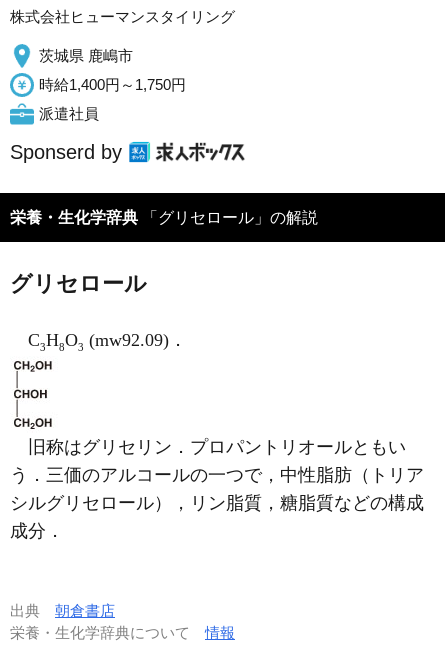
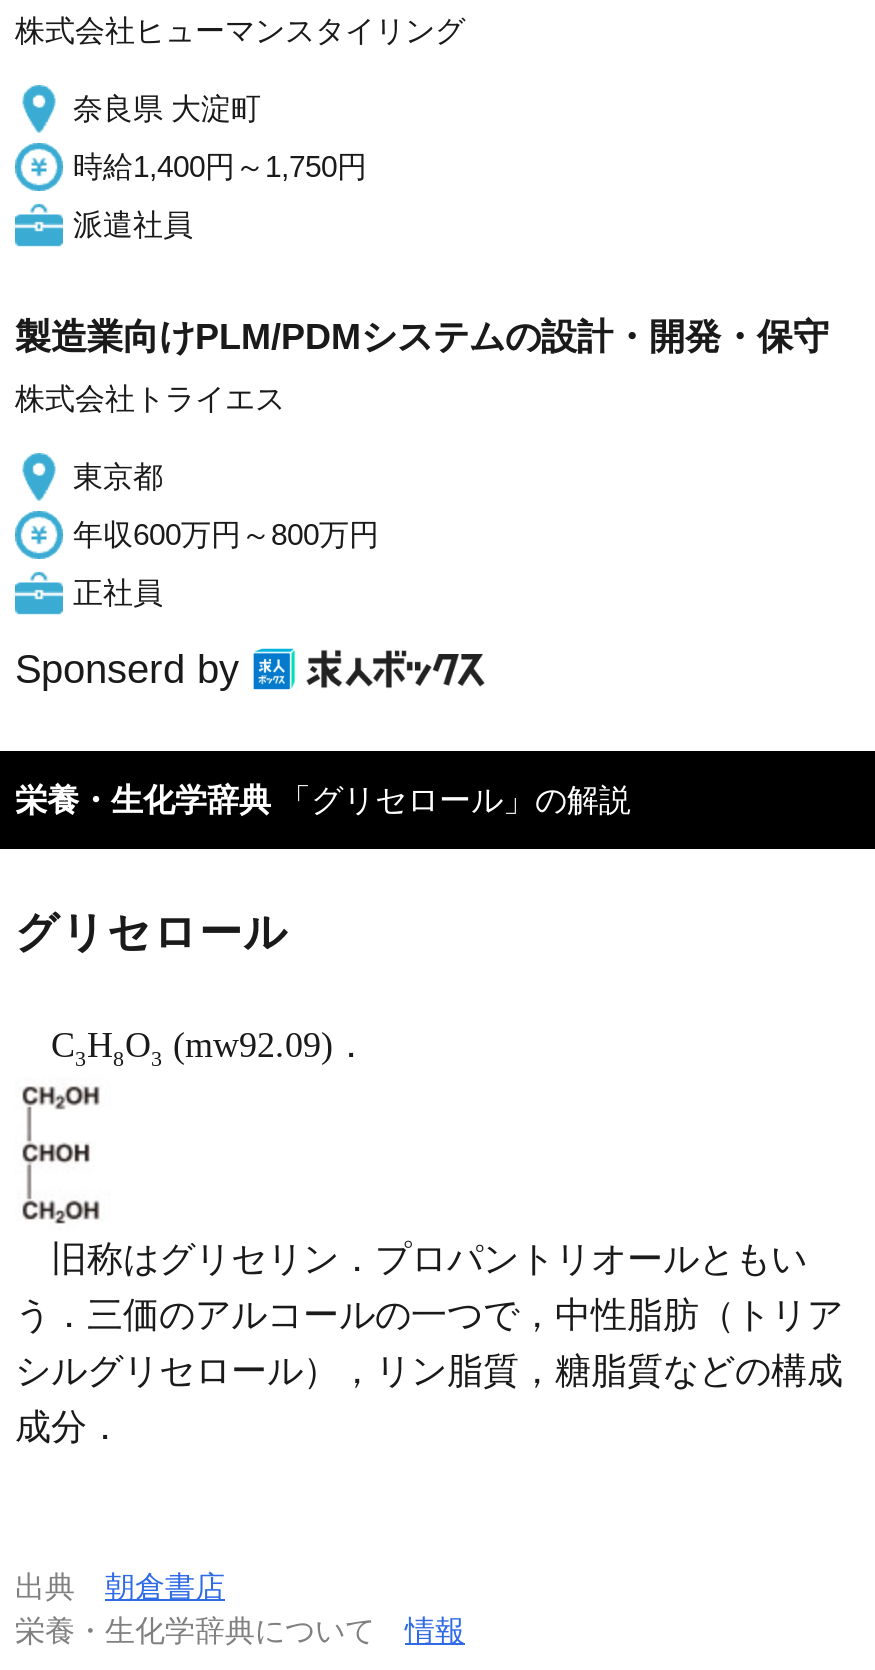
[39,46,133,63] 茨城県 鹿嶋市 -> [73,90,261,124] 奈良県 大淀町
none -> [15,316,829,608] 製造業向けPLM/PDMシステムの設計・開発・保守 | 株式会社トライエス | 東京都 | 年収600万円～800万円 | 正社員

